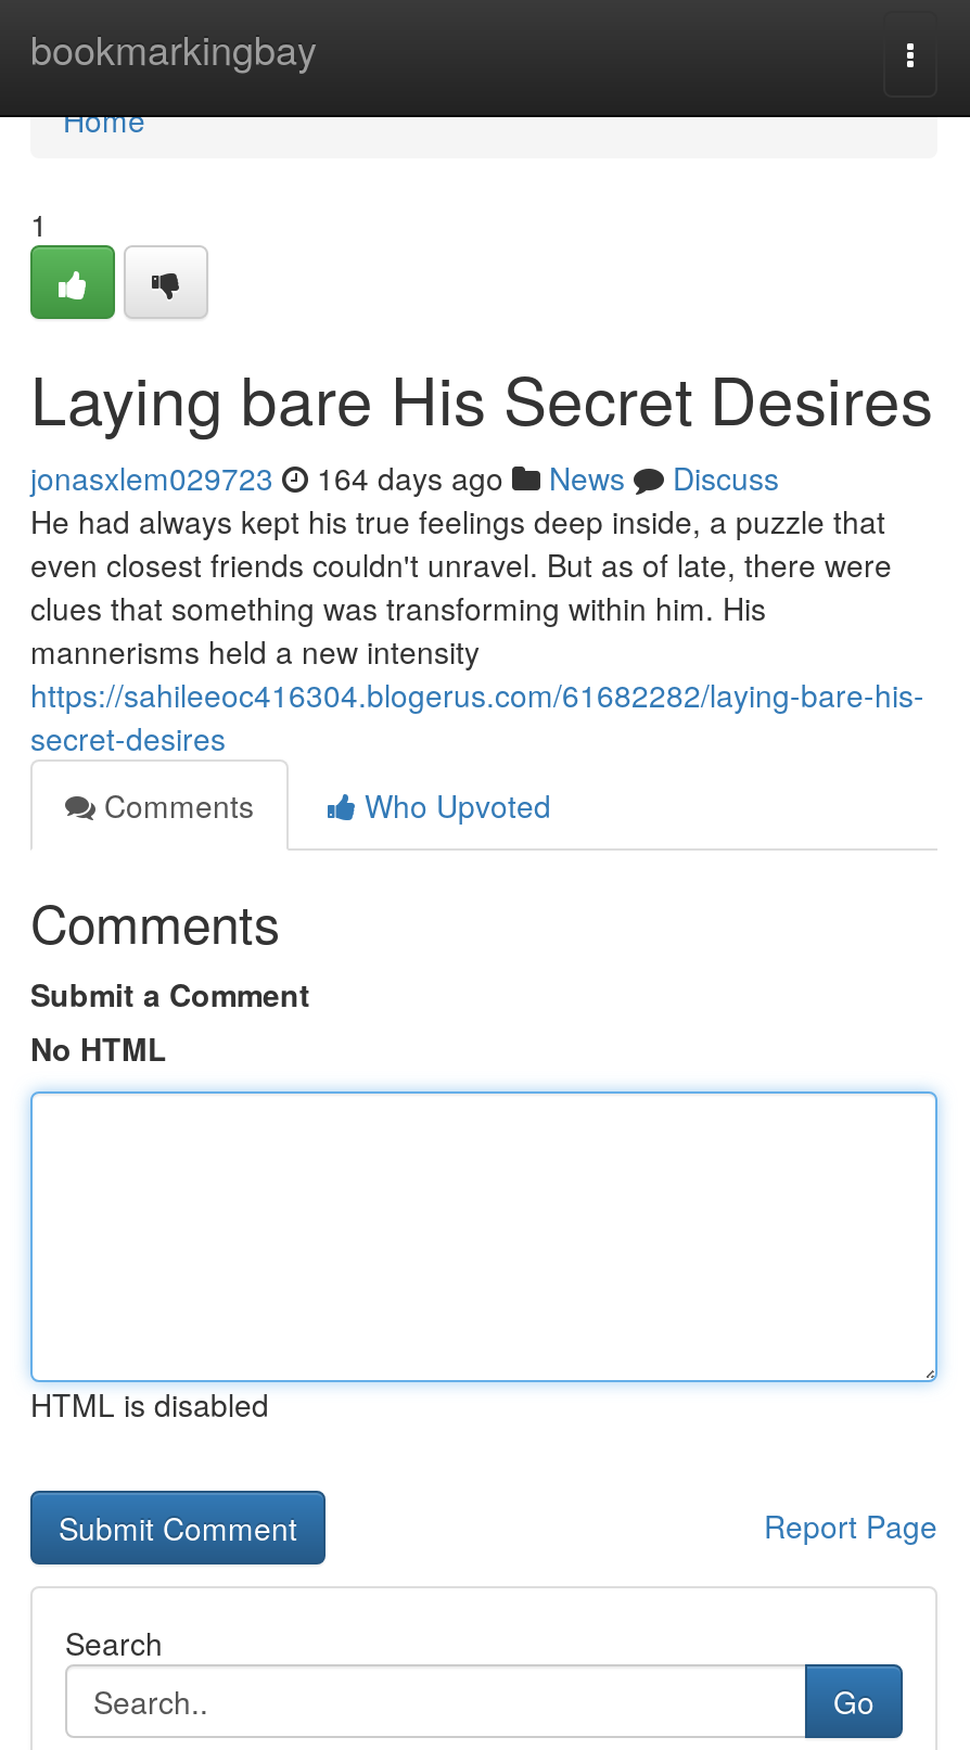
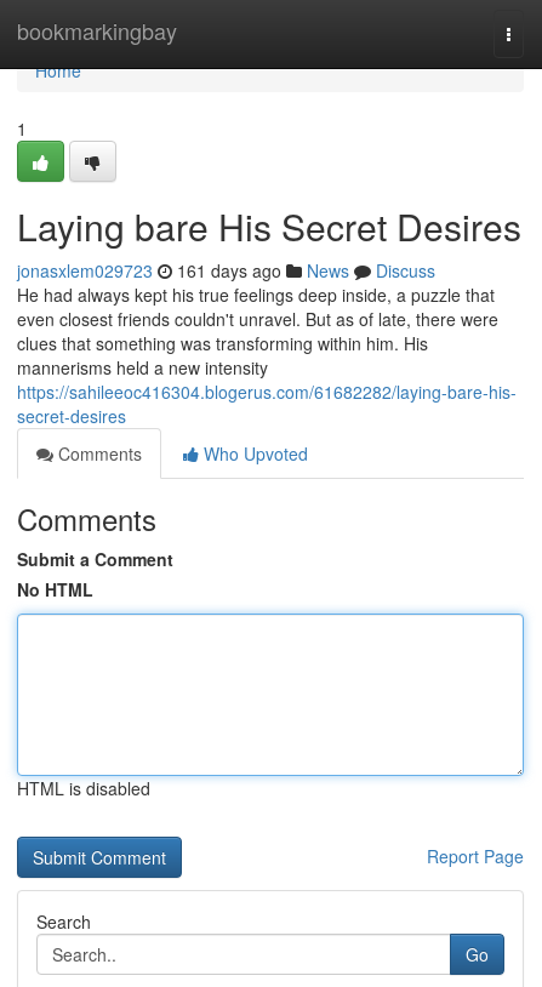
[30,456,779,499] jonasxlem029723 164 days ago News Discuss -> [17,258,435,283] jonasxlem029723 161 days ago News Discuss

